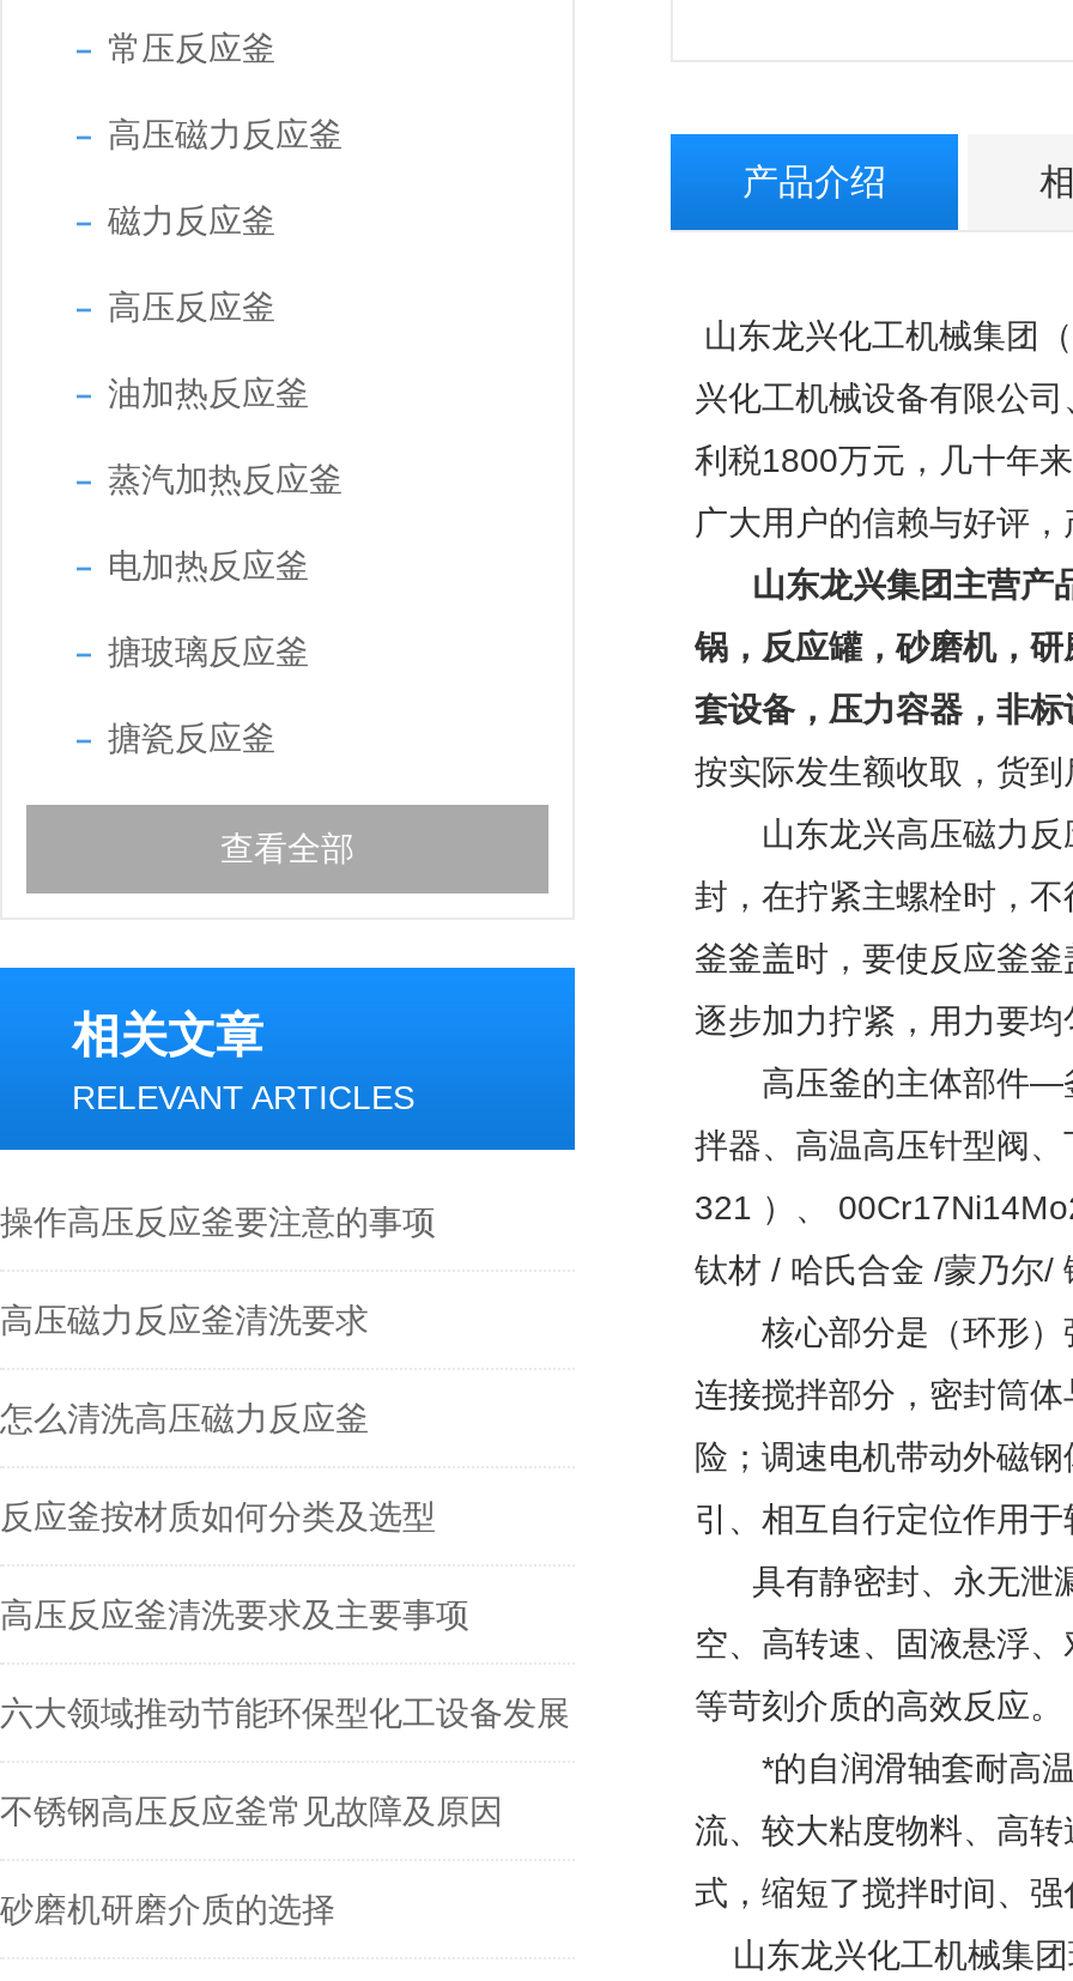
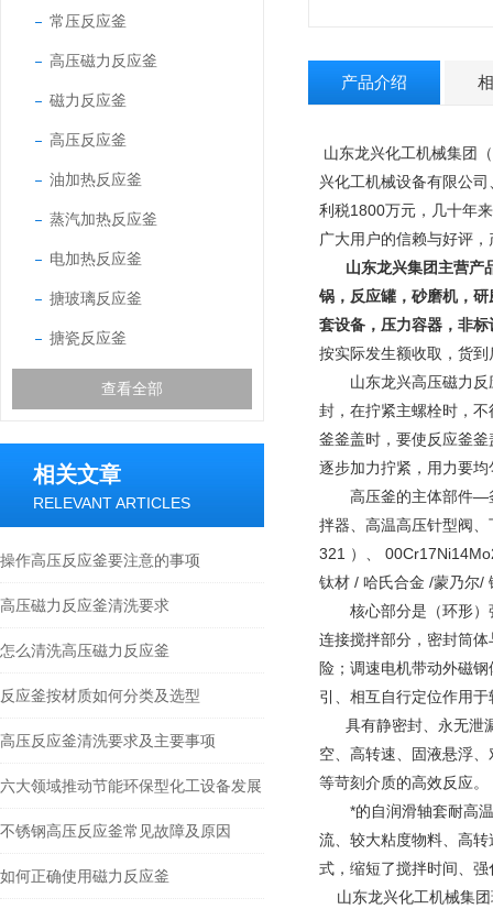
[0,1890,335,1928] 砂磨机研磨介质的选择 -> [0,867,169,885] 如何正确使用磁力反应釜

